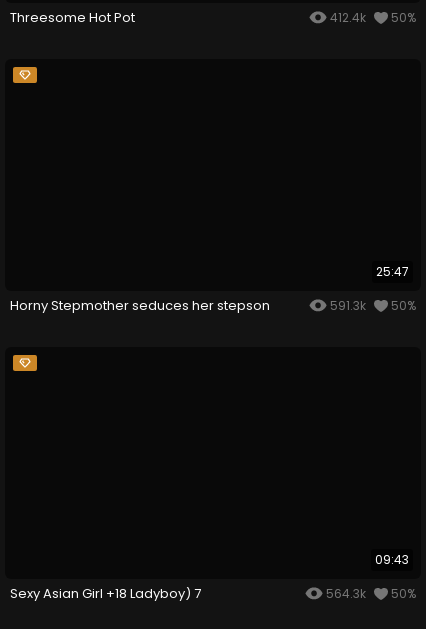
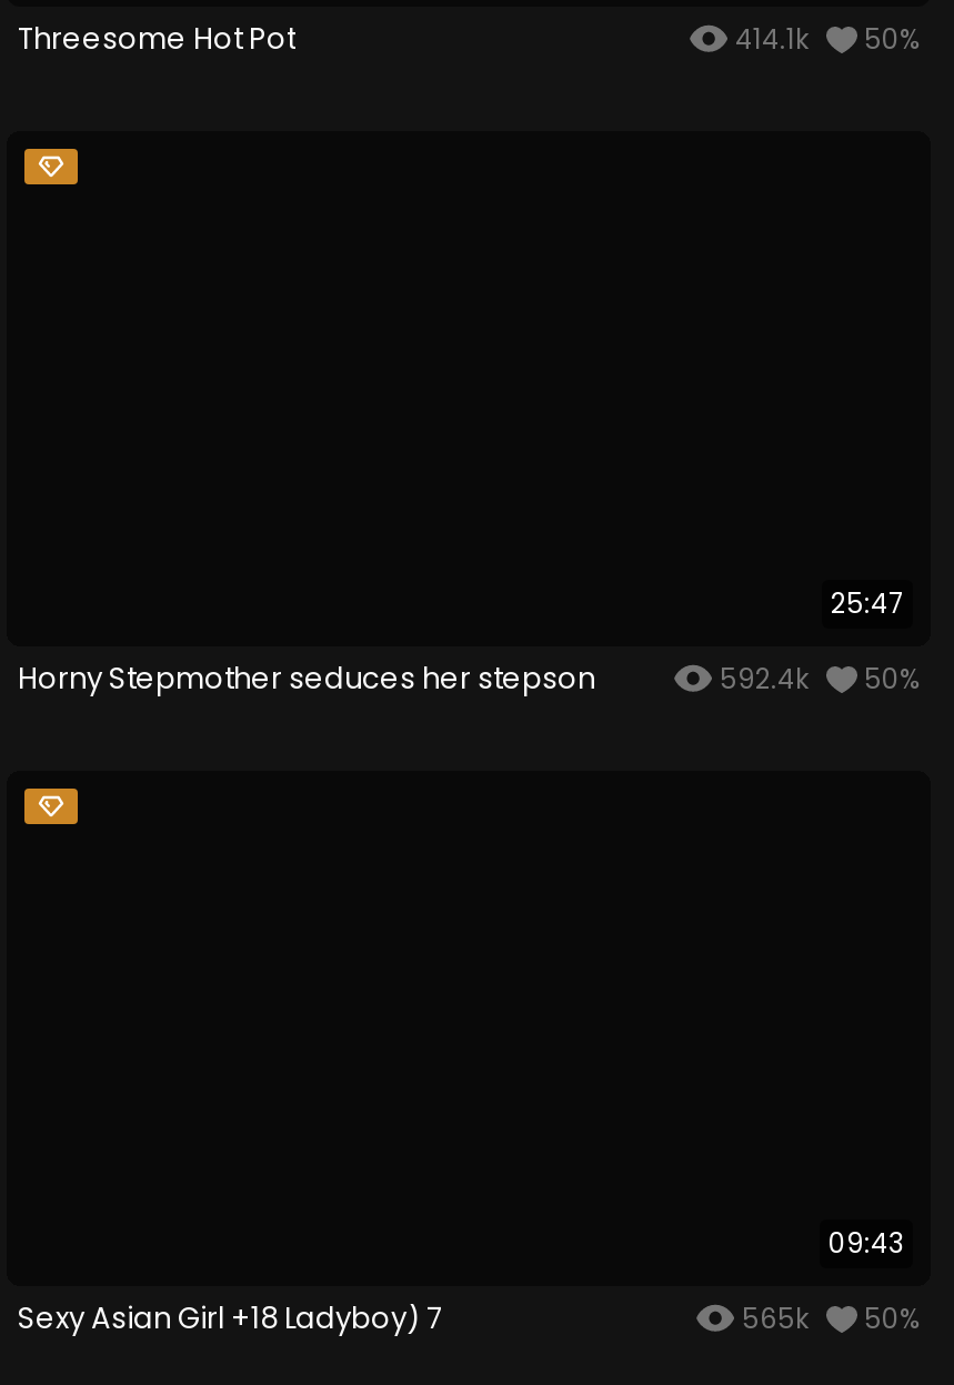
[327,9,416,26] 412.4k 50% -> [729,20,920,57] 414.1k 50%
[327,297,416,314] 591.3k 50% -> [713,659,920,697] 592.4k 50%
[323,584,416,601] 564.3k 50% -> [735,1298,920,1336] 565k 50%

